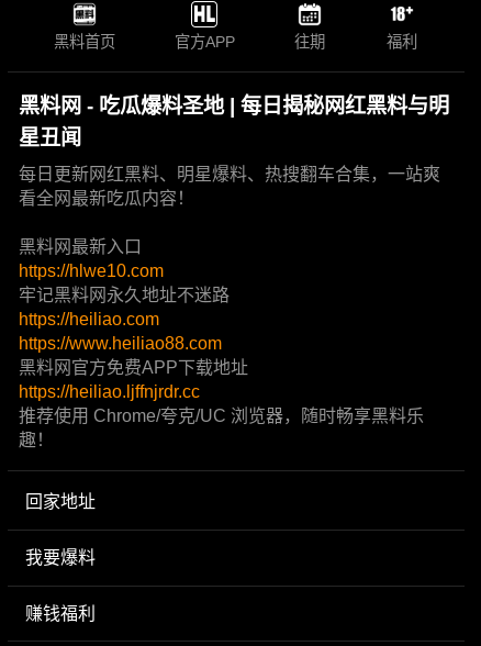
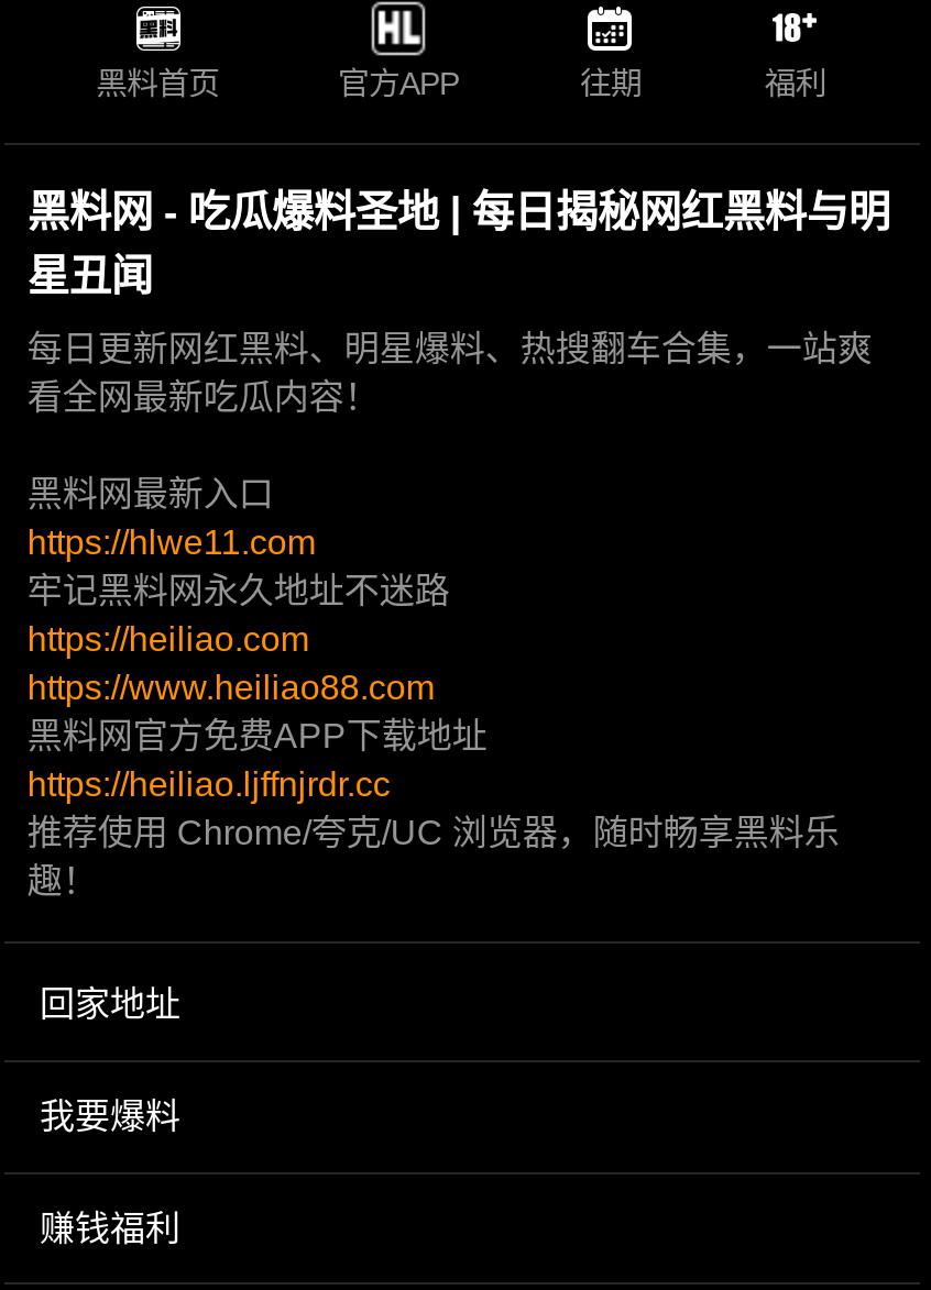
[19,262,164,281] https://hlwe10.com -> [27,524,316,562] https://hlwe11.com

